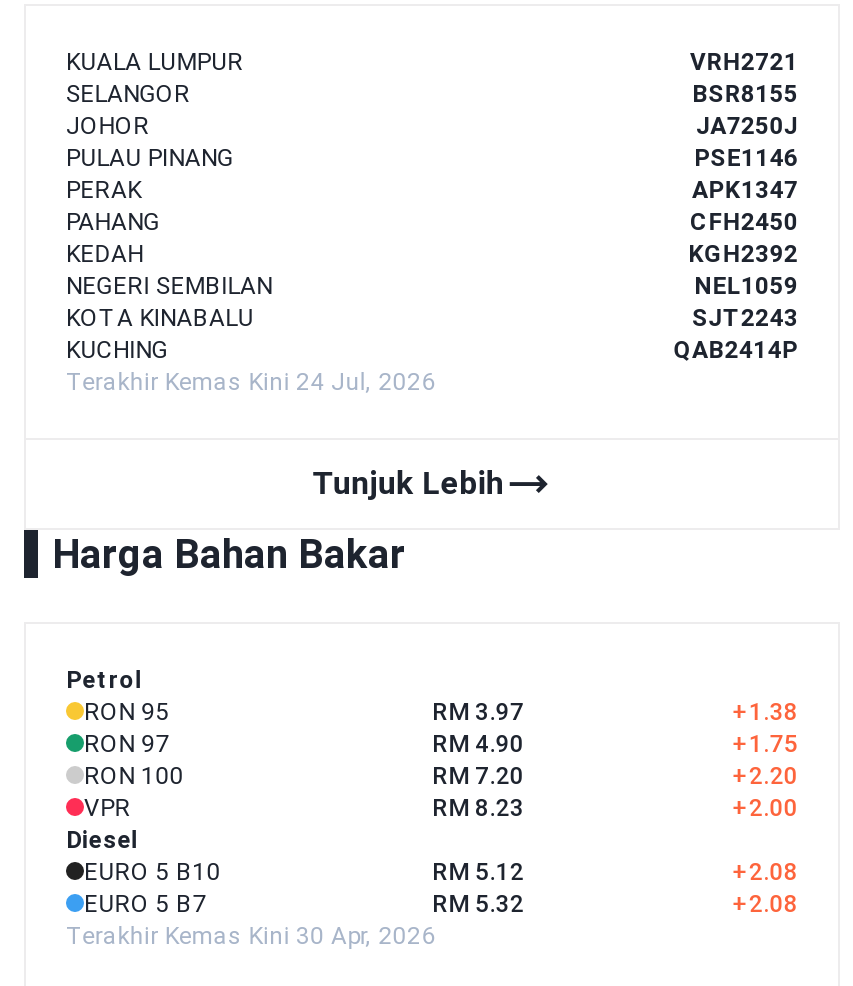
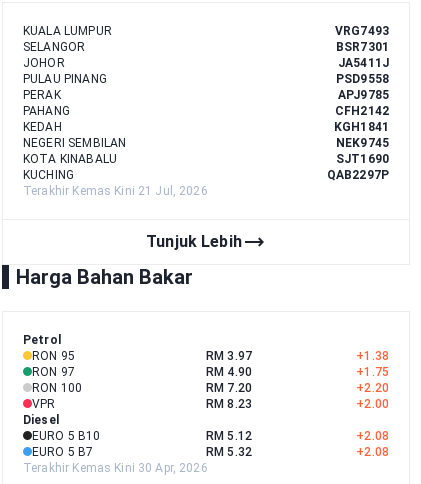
[690,47,798,75] VRH2721 -> [335,24,389,38] VRG7493
[692,79,798,107] BSR8155 -> [336,40,389,54] BSR7301
[696,111,798,139] JA7250J -> [338,56,389,70] JA5411J
[694,143,798,171] PSE1146 -> [336,72,389,86] PSD9558
[692,175,798,203] APK1347 -> [338,88,389,102] APJ9785
[690,207,798,235] CFH2450 -> [335,104,389,118] CFH2142
[688,239,798,267] KGH2392 -> [334,120,389,134] KGH1841
[694,271,798,299] NEL1059 -> [336,136,389,150] NEK9745
[692,303,798,331] SJT2243 -> [336,152,389,166] SJT1690
[66,335,798,395] QAB2414P | Terakhir Kemas Kini 24 Jul, 2026 -> [23,168,389,198] QAB2297P | Terakhir Kemas Kini 21 Jul, 2026

